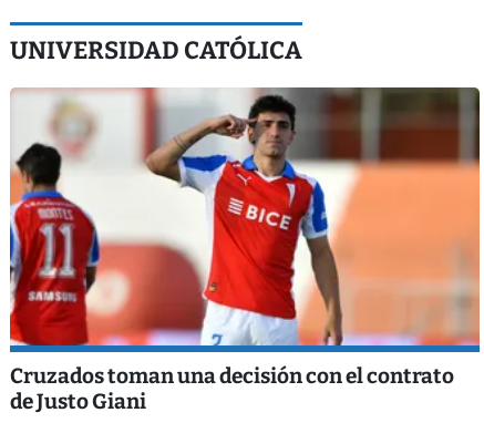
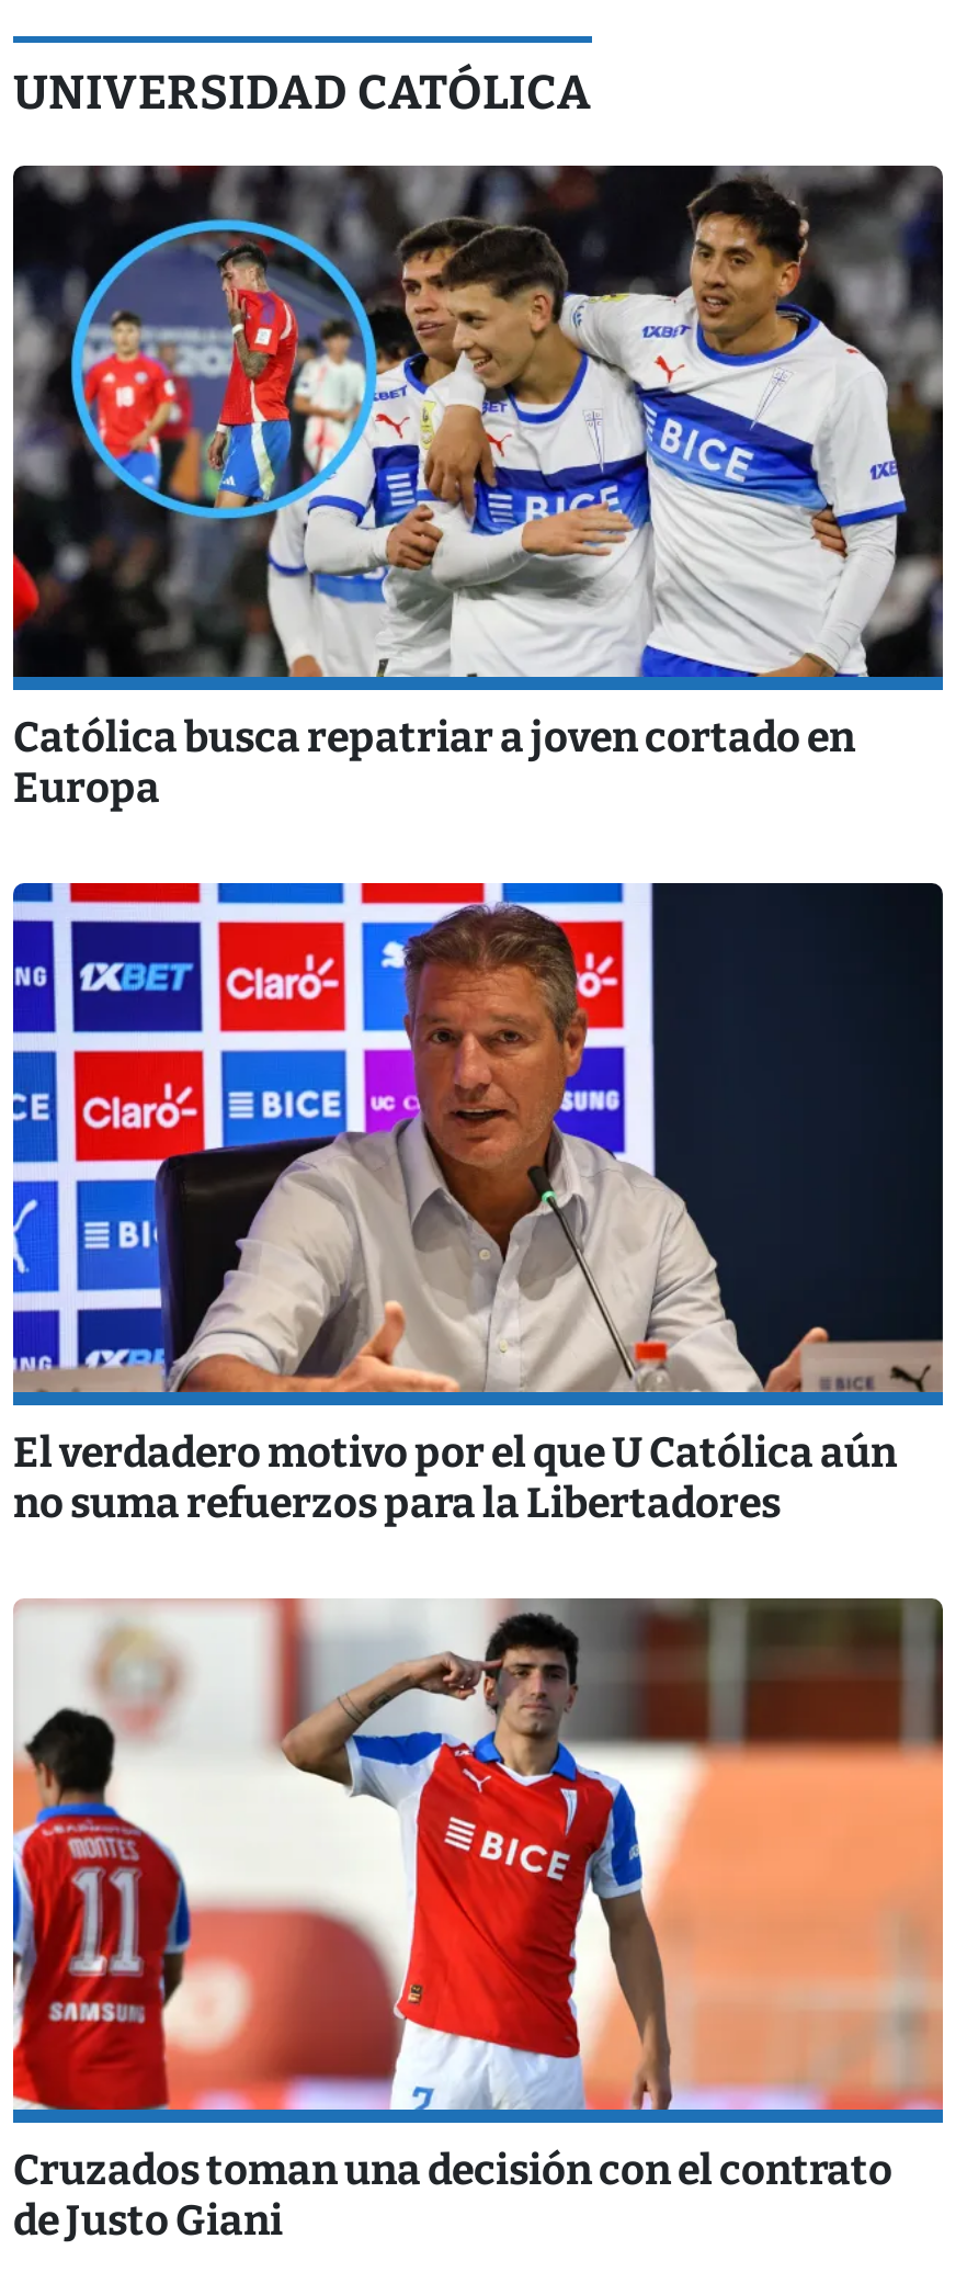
none -> [11,163,945,812] [image] | Católica busca repatriar a joven cortado en | Europa
none -> [11,881,945,1528] [image] | El verdadero motivo por el que U Católica aún | no suma refuerzos para la Libertadores

